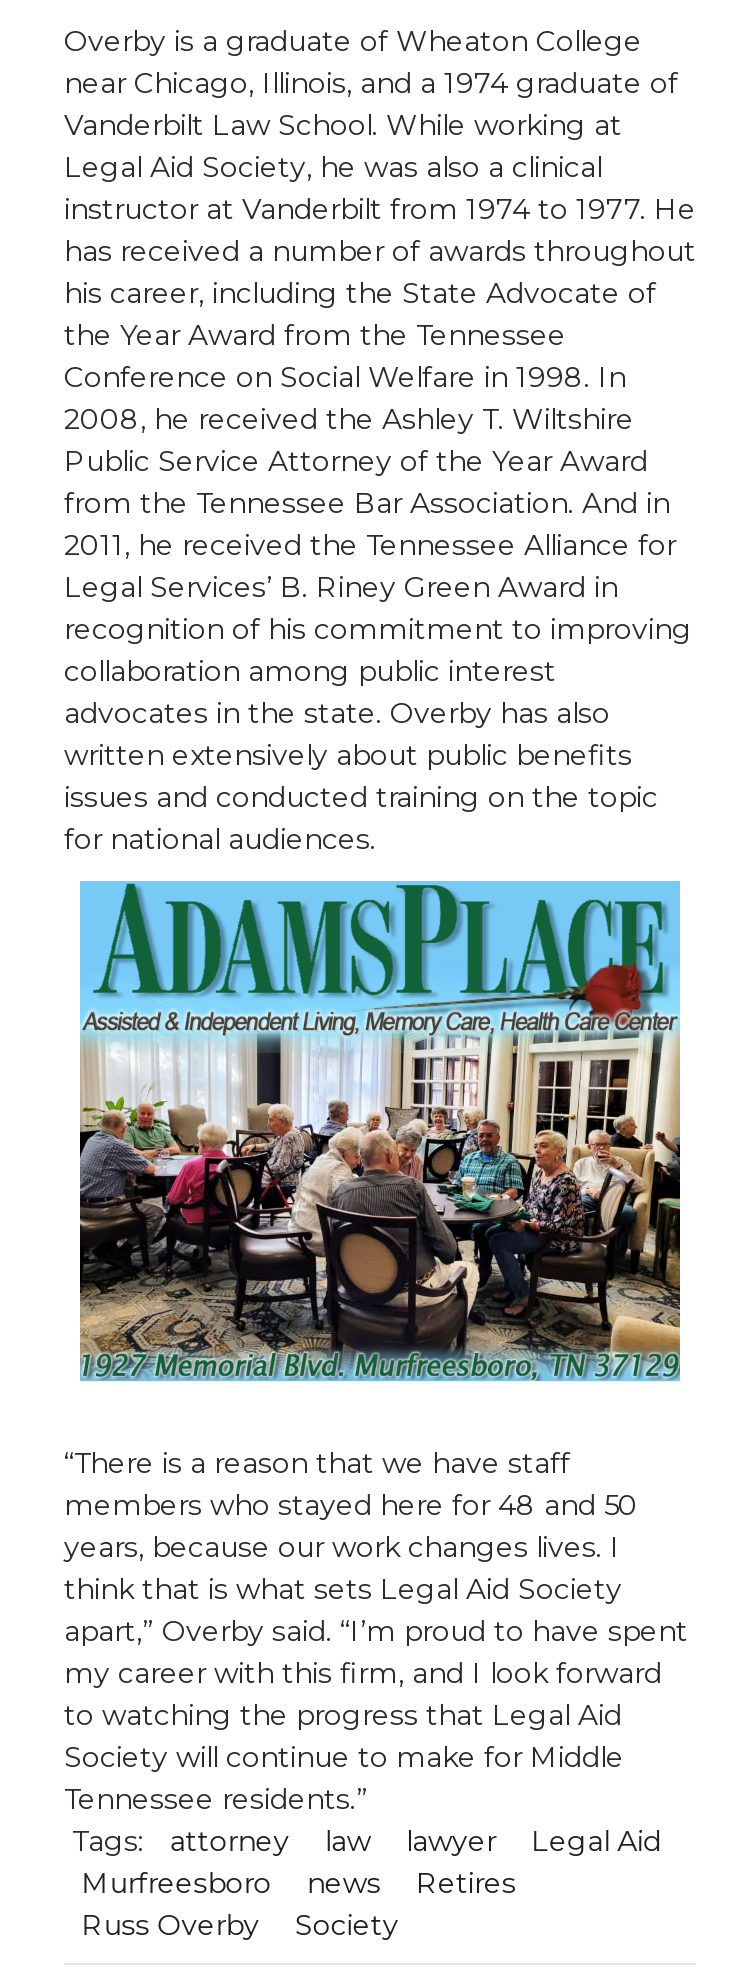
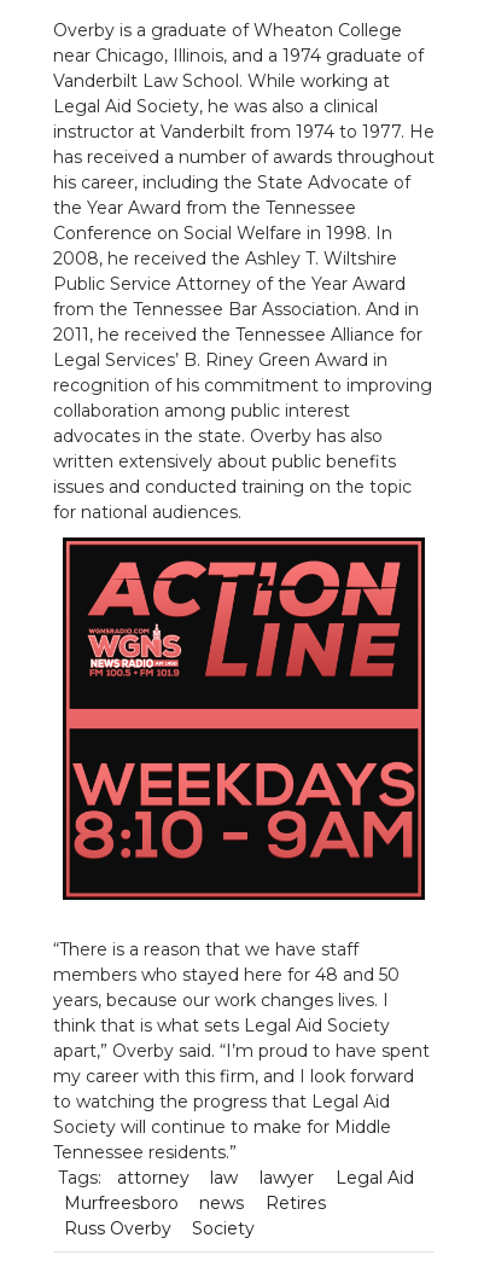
[78,879,682,1383] [image] -> [62,536,426,901] [image]

